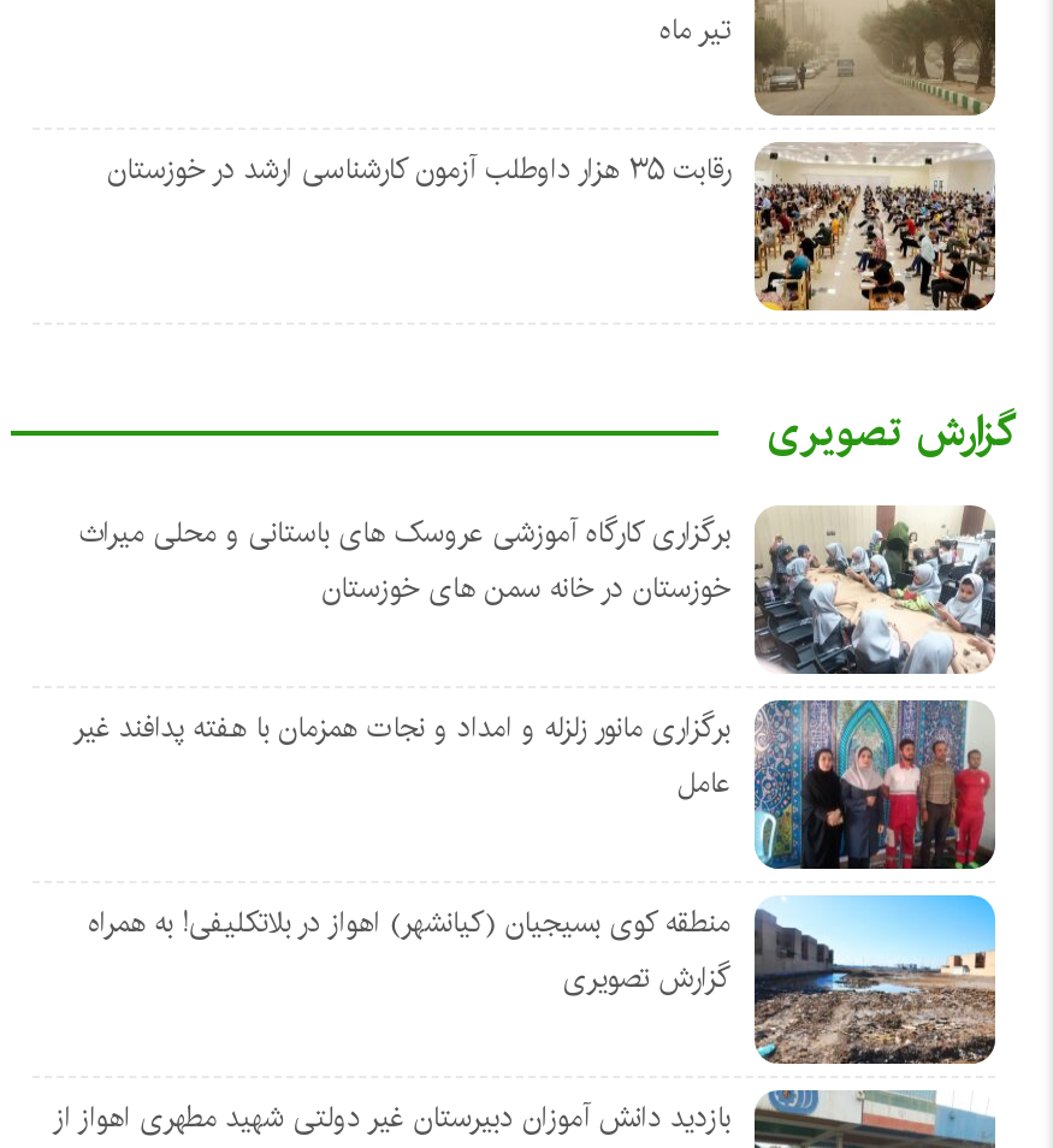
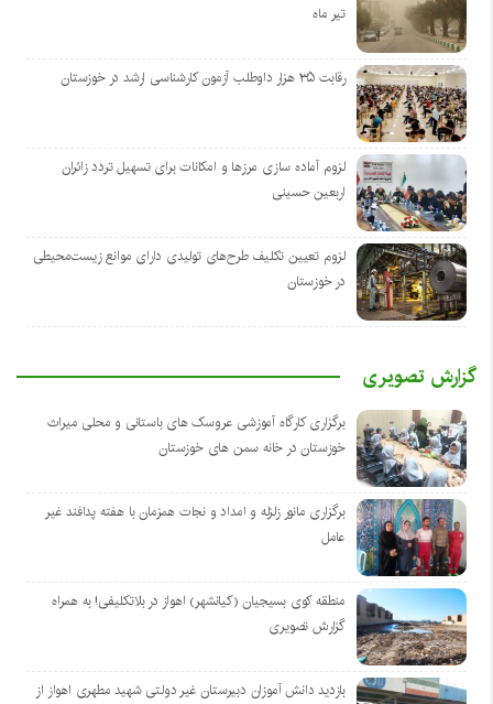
none -> [33,154,468,292] [image] | لزوم آماده سازی مرز‌ها و امکانات برای تسهیل تردد زائران | اربعین حسینی | لزوم تعیین تکلیف طرح‌های تولیدی دارای موانع زیست‌محیطی | در خوزستان
none -> [357,242,468,321] [image]

